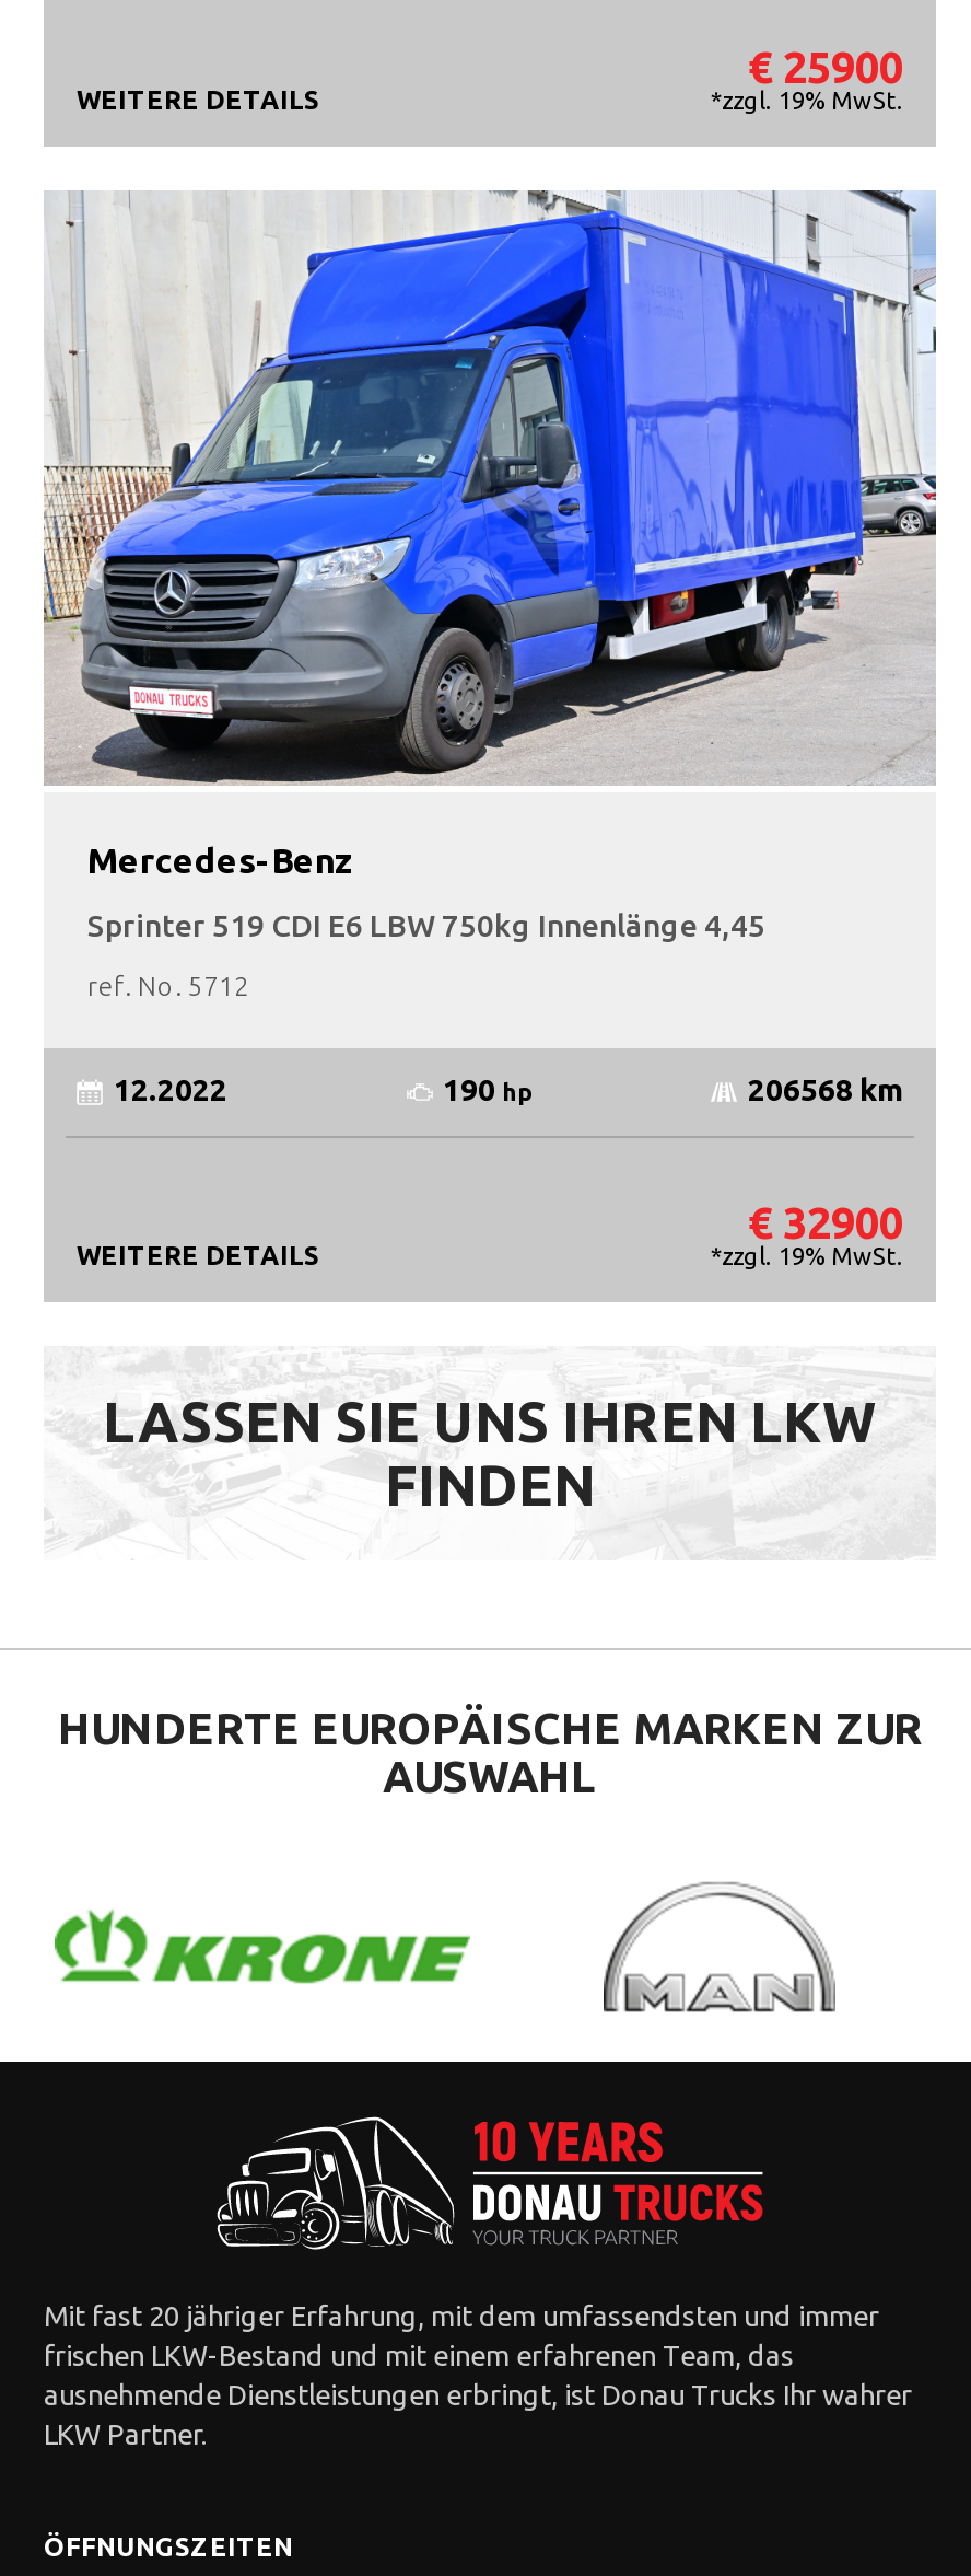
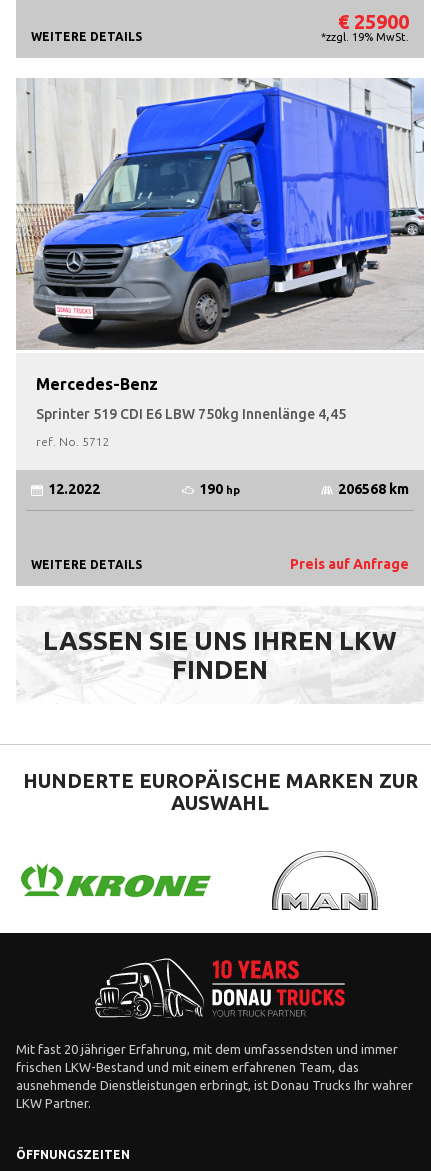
[711,1196,903,1269] € 32900 | *zzgl. 19% MwSt. -> [290,556,409,572] Preis auf Anfrage

